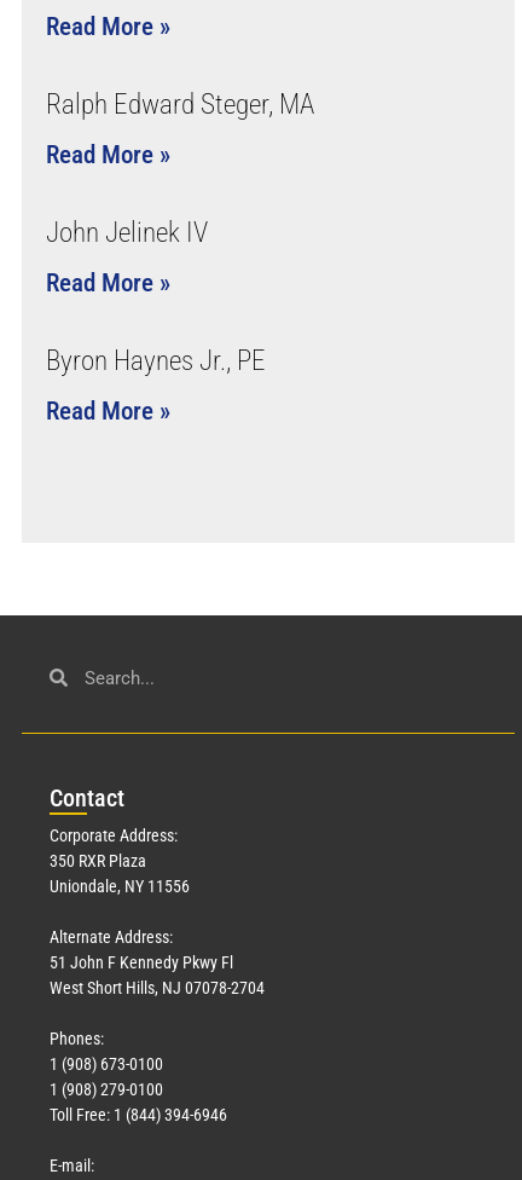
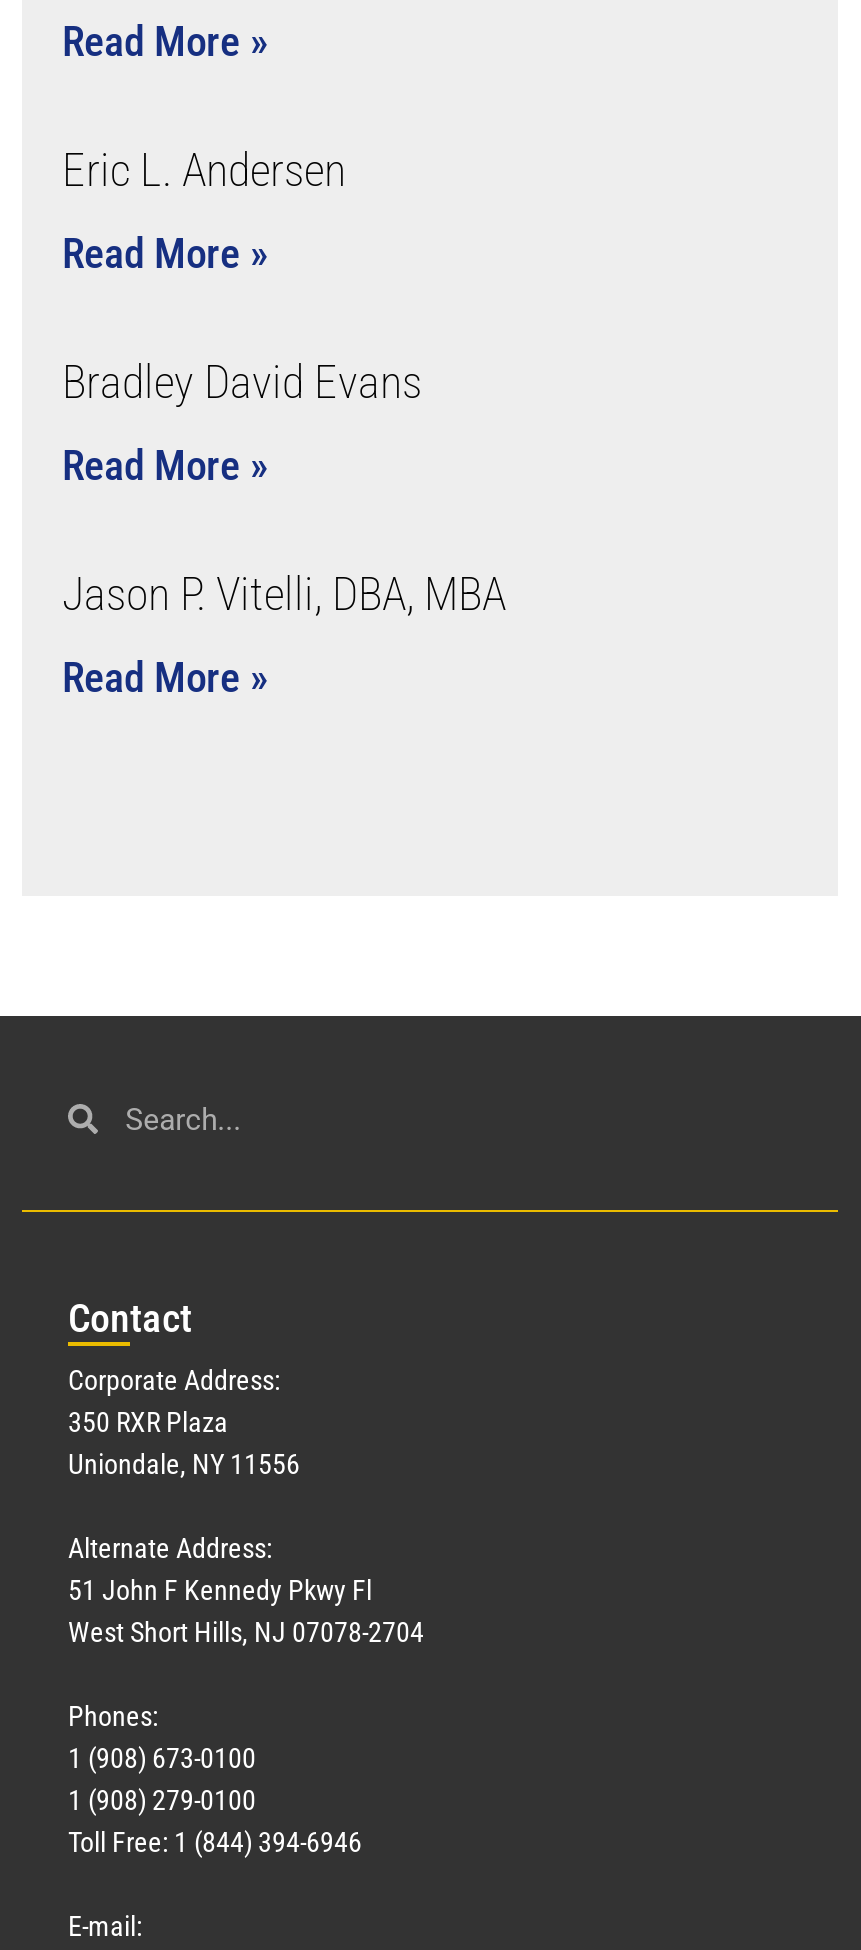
[46,88,314,121] Ralph Edward Steger, MA -> [62,144,346,198] Eric L. Andersen
[46,216,208,249] John Jelinek IV -> [62,356,422,410] Bradley David Evans
[46,344,266,377] Byron Haynes Jr., PE -> [62,568,506,622] Jason P. Vitelli, DBA, MBA

